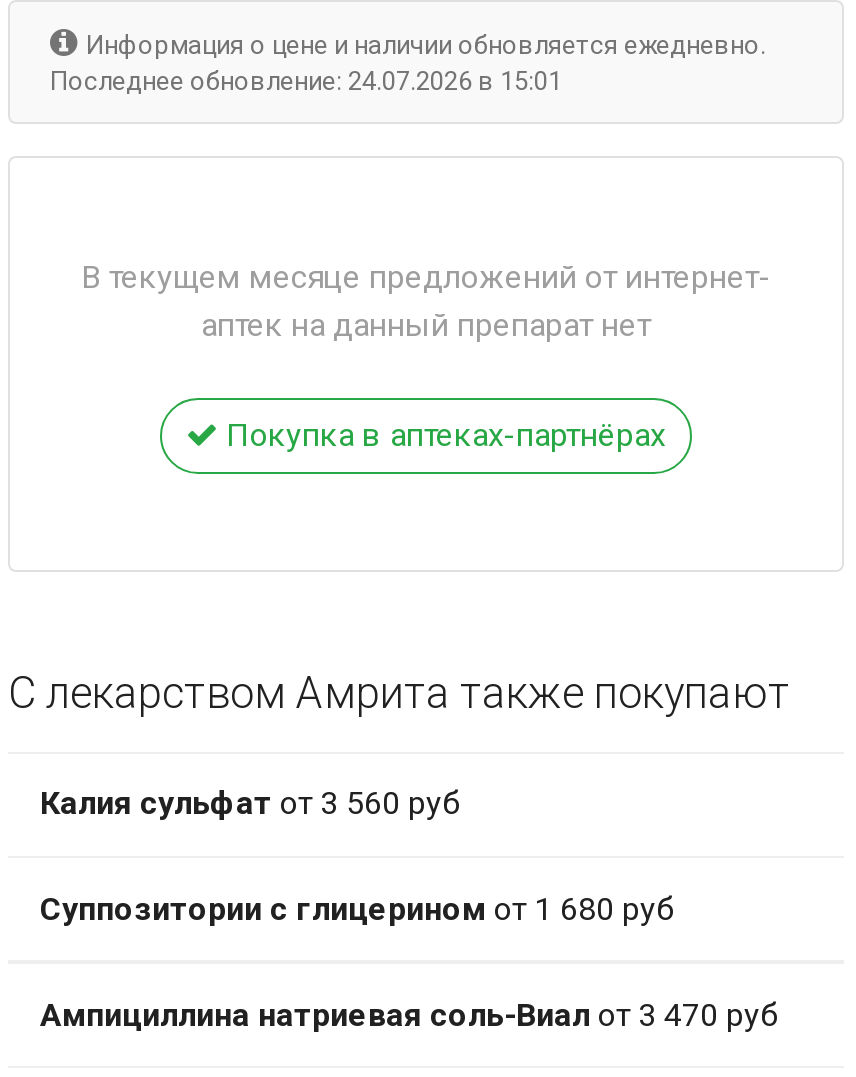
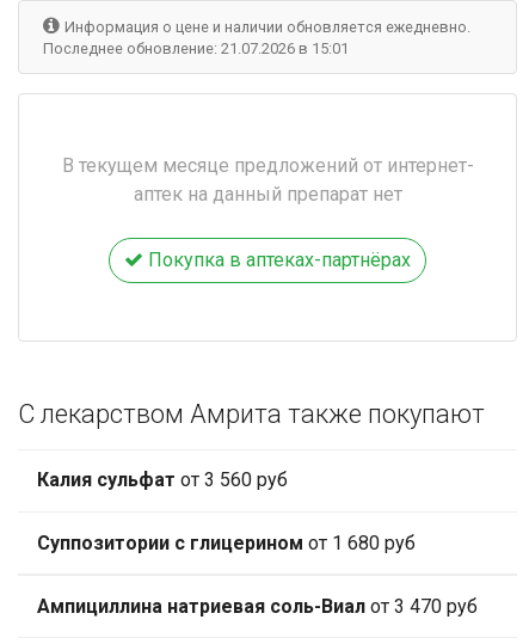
[50,66,562,96] Последнее обновление: 24.07.2026 в 15:01 -> [43,39,349,57] Последнее обновление: 21.07.2026 в 15:01

